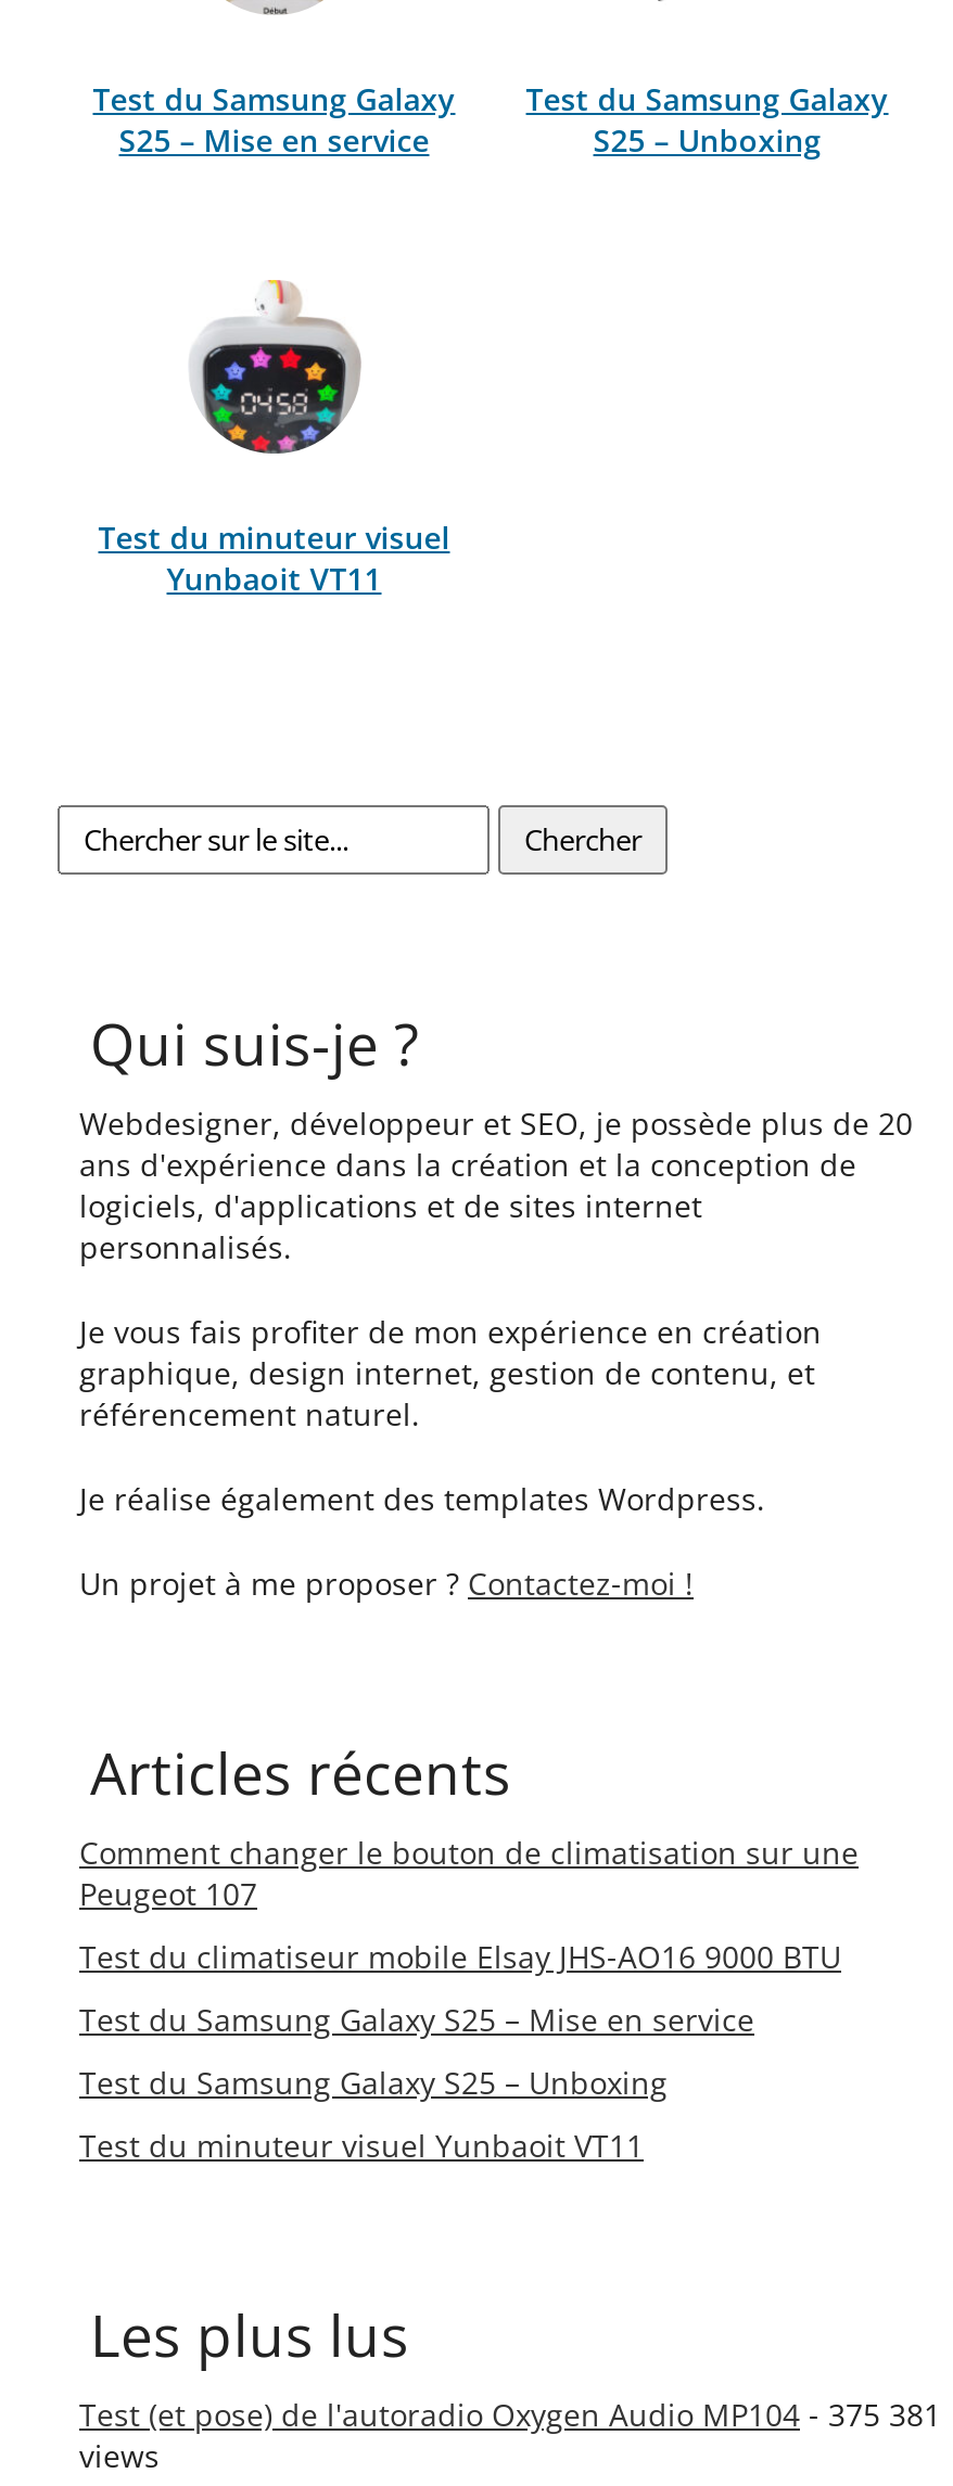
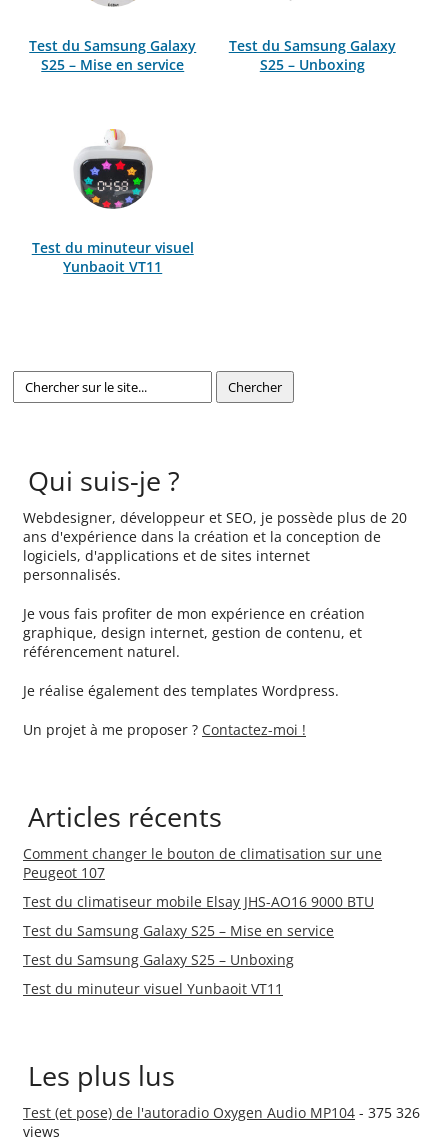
[79,2394,941,2435] Test (et pose) de l'autoradio Oxygen Audio MP104 - 375 381 -> [23,1103,420,1122] Test (et pose) de l'autoradio Oxygen Audio MP104 - 375 326

